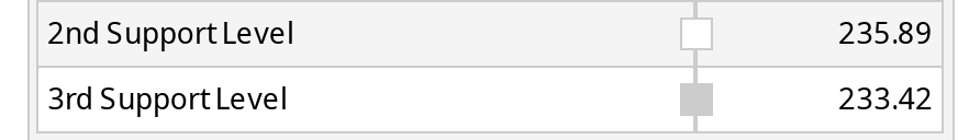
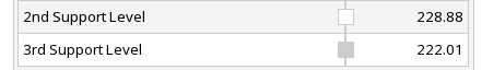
[838,13,933,52] 235.89 -> [417,6,464,26] 228.88
[838,78,933,118] 233.42 -> [417,39,464,59] 222.01

